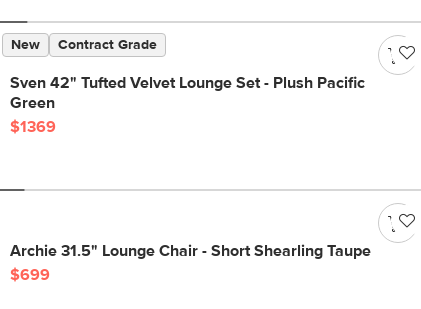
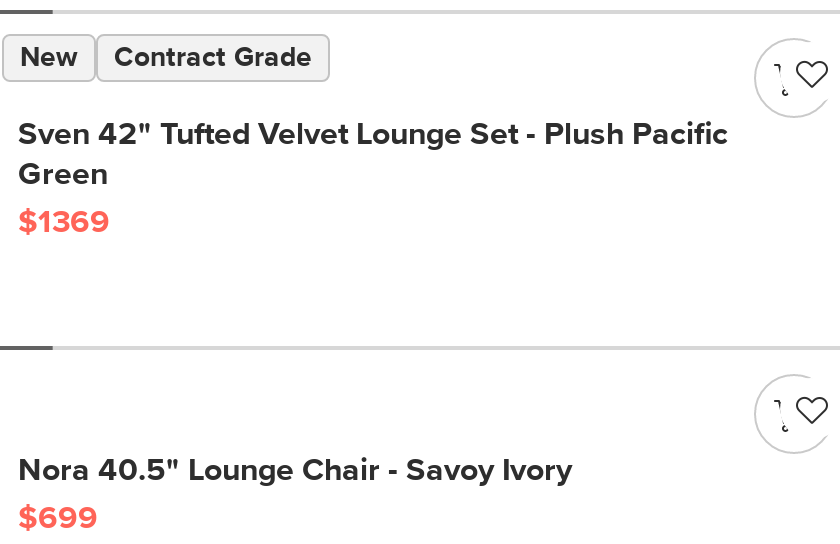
[10,243,371,259] Archie 31.5" Lounge Chair - Short Shearling Taupe -> [18,454,572,486] Nora 40.5" Lounge Chair - Savoy Ivory

